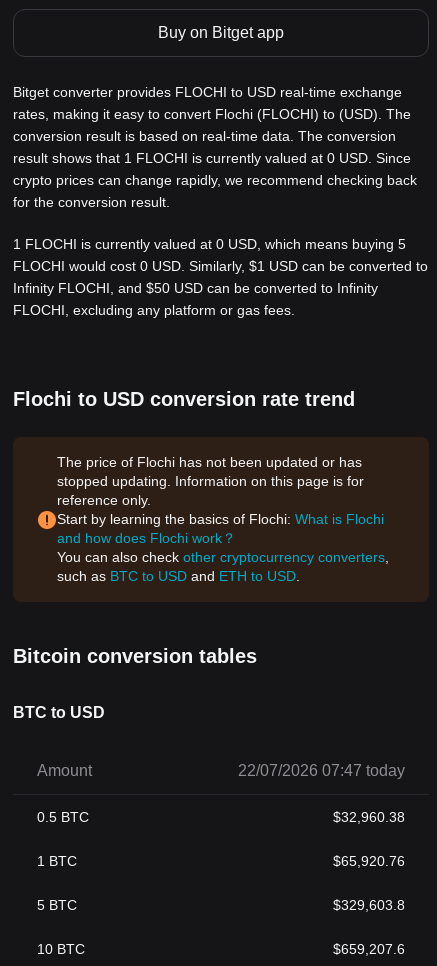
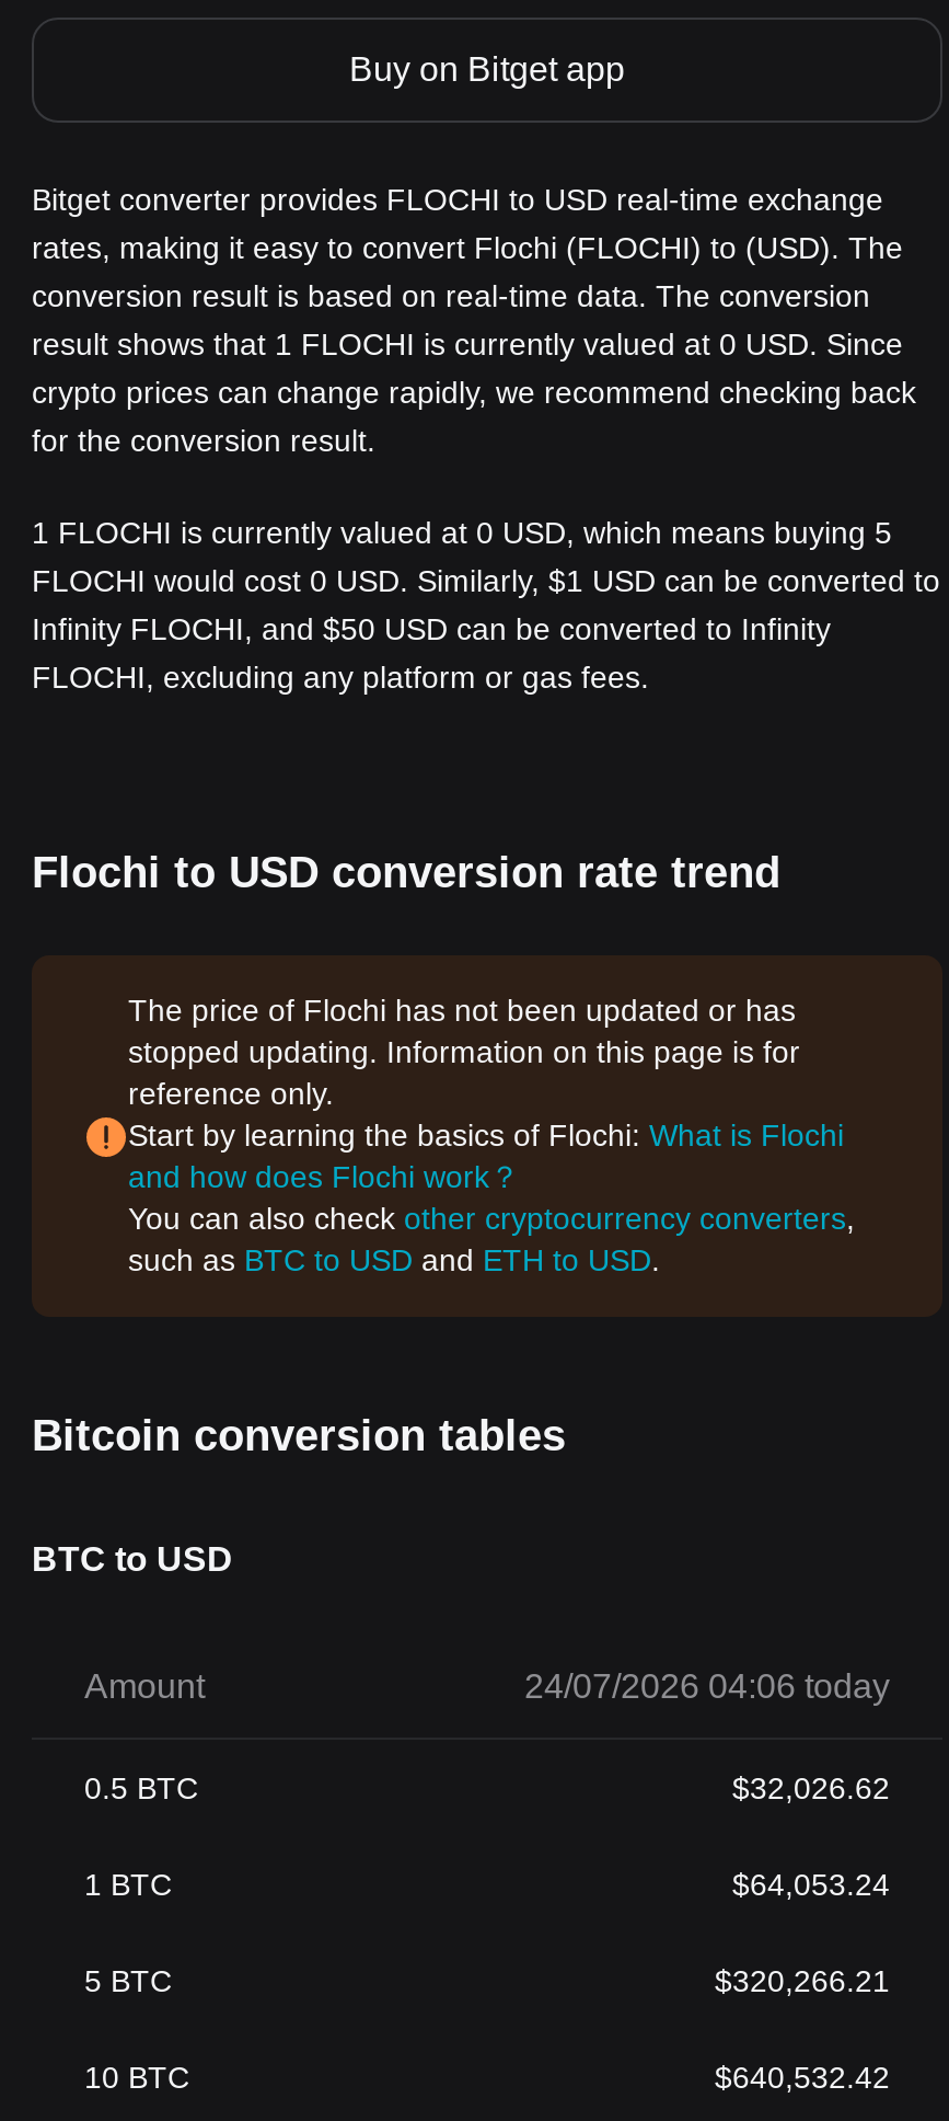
[238,762,405,779] 22/07/2026 07:47 today -> [524,1667,890,1705] 24/07/2026 04:06 today
[333,809,405,825] $32,960.38 -> [732,1770,890,1805] $32,026.62
[333,853,405,869] $65,920.76 -> [732,1867,890,1902] $64,053.24
[333,897,405,913] $329,603.8 -> [715,1963,890,1998] $320,266.21
[333,941,405,957] $659,207.6 -> [715,2060,890,2095] $640,532.42

